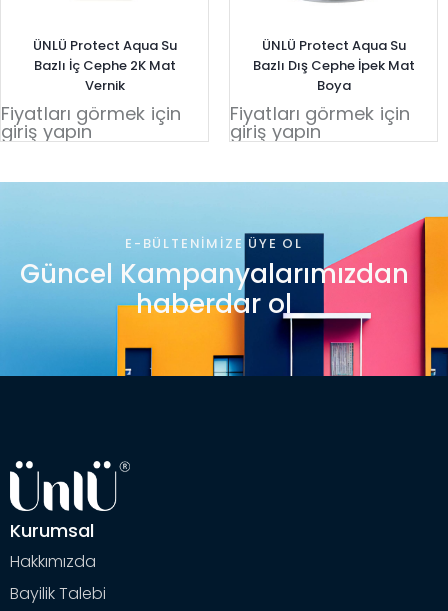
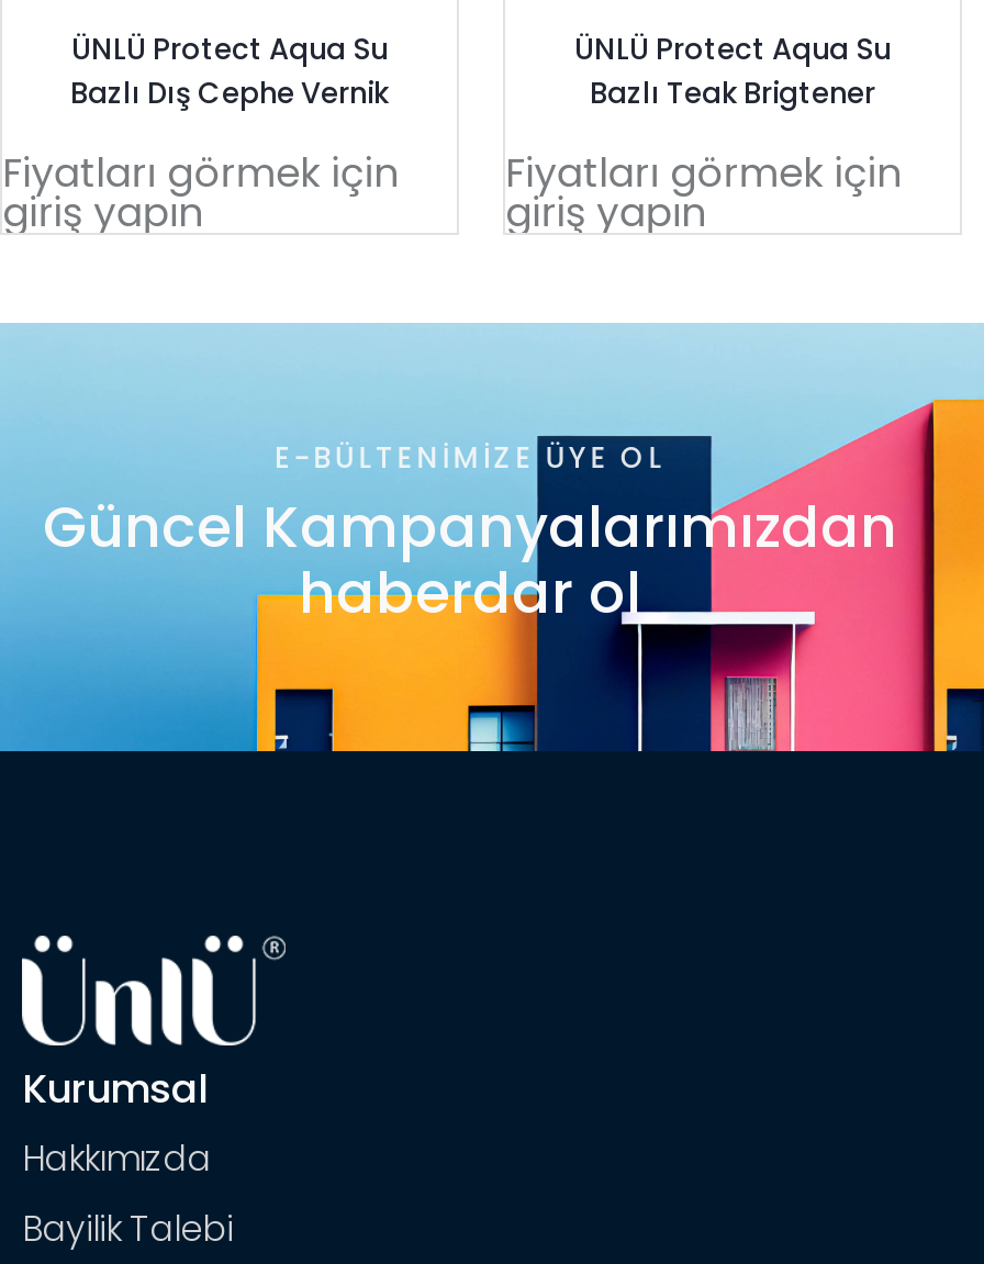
[33,56,175,95] Bazlı İç Cephe 2K Mat | Vernik -> [70,72,389,113] Bazlı Dış Cephe Vernik
[252,56,414,95] Bazlı Dış Cephe İpek Mat | Boya -> [590,72,875,113] Bazlı Teak Brigtener

